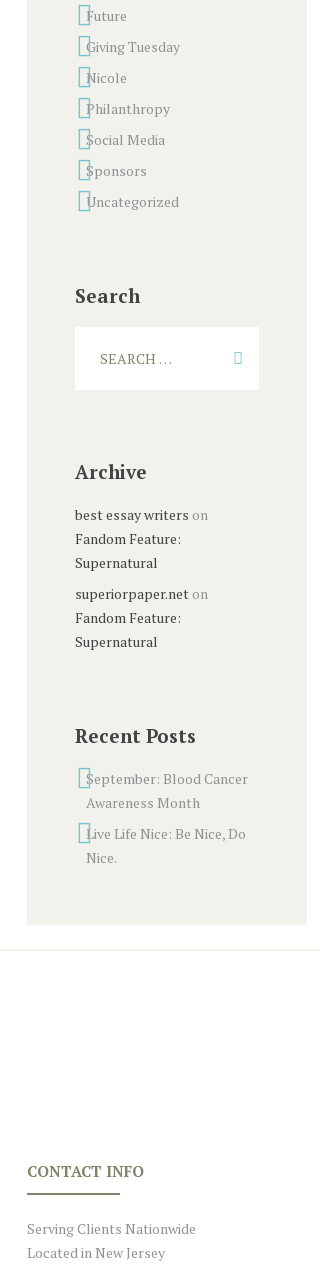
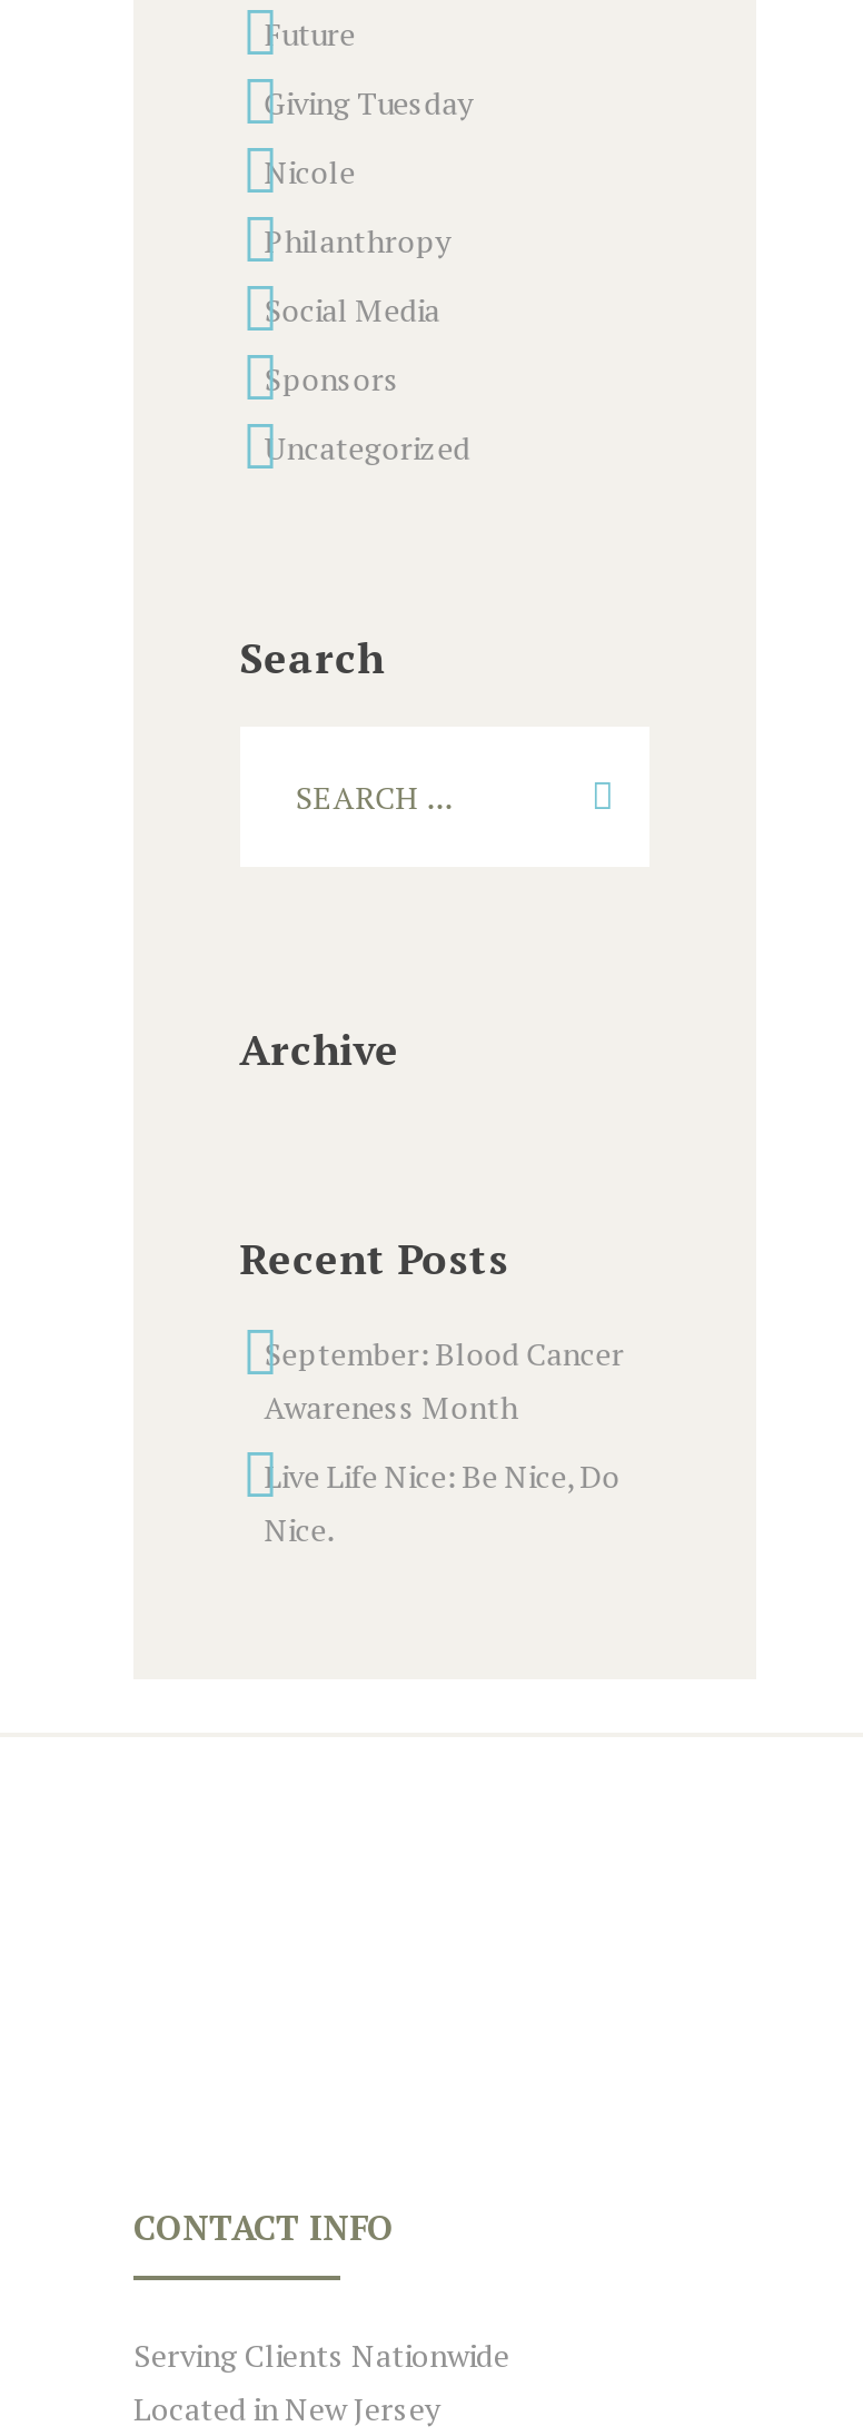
[75,505,208,651] best essay writers on | Fandom Feature: | Supernatural | superiorpaper.net on | Fandom Feature: | Supernatural -> none

